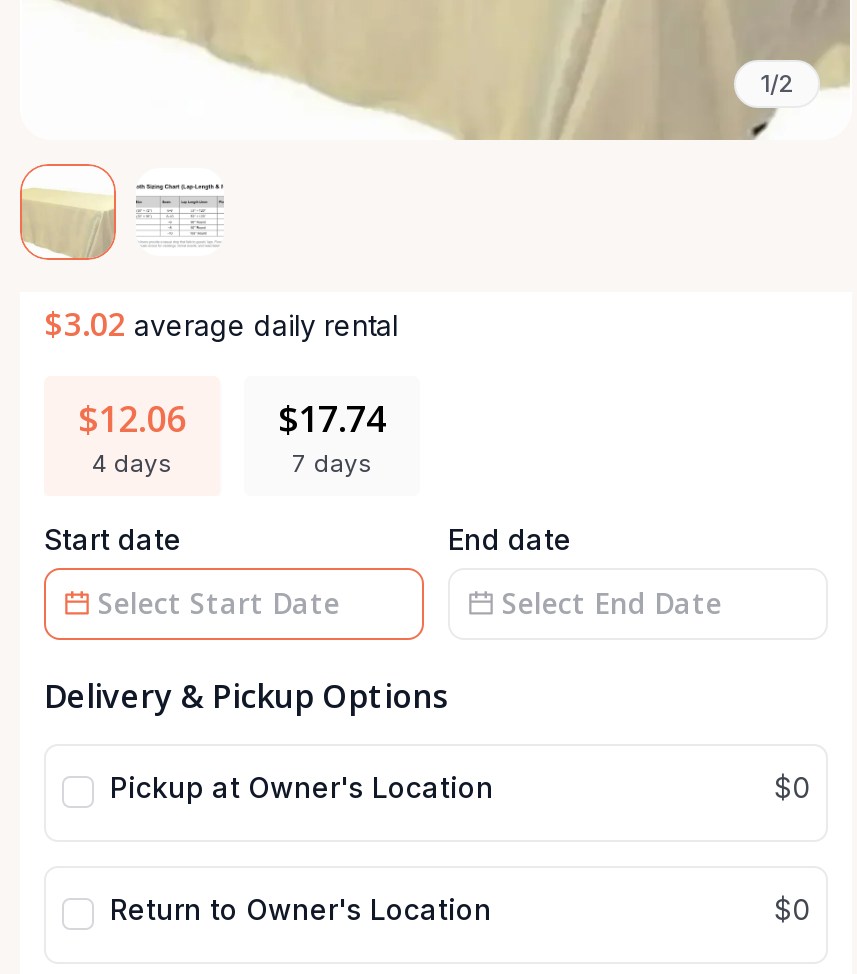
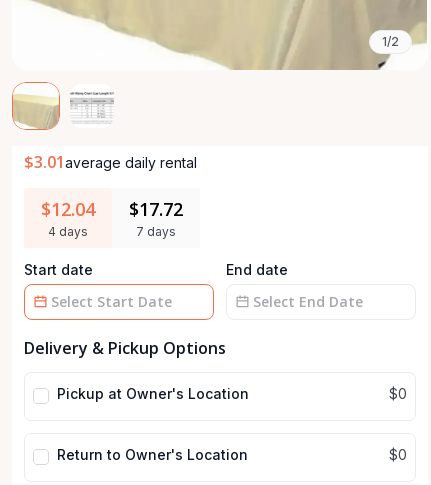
[44,302,398,346] $3.02 average daily rental -> [24,151,197,173] $3.01 average daily rental
[78,394,186,442] $12.06 -> [41,197,95,221] $12.04
[278,394,386,442] $17.74 -> [129,197,183,221] $17.72

